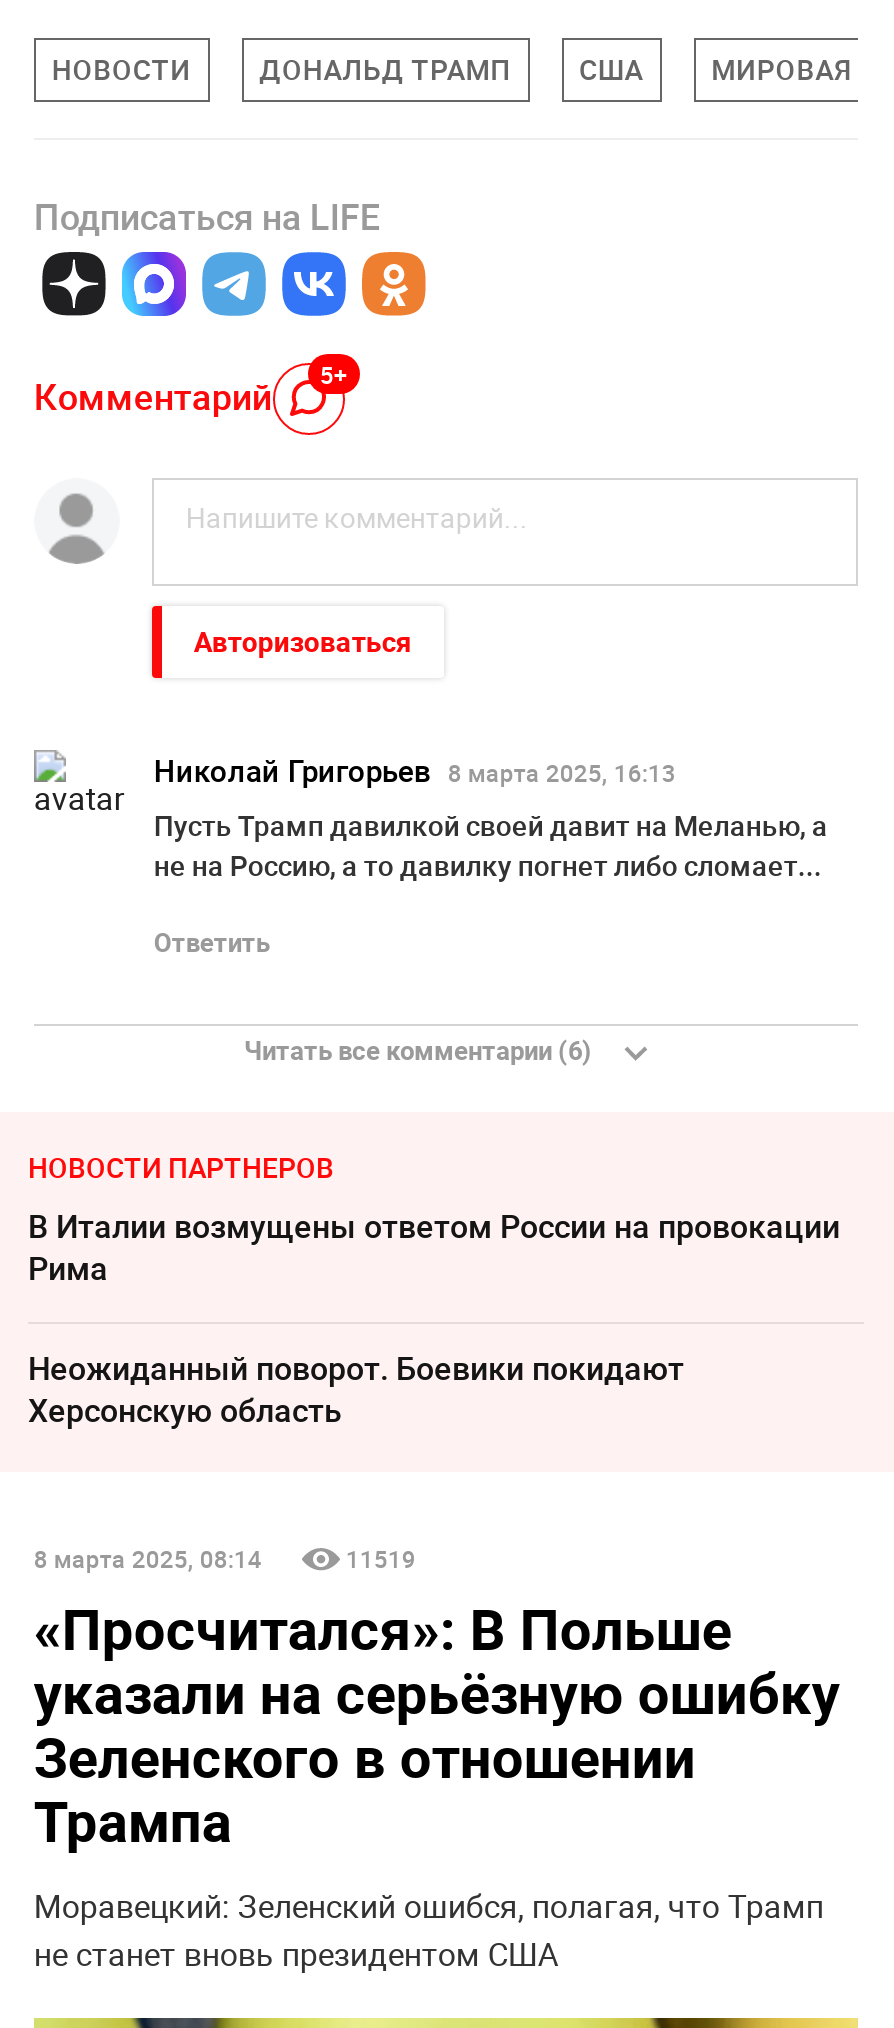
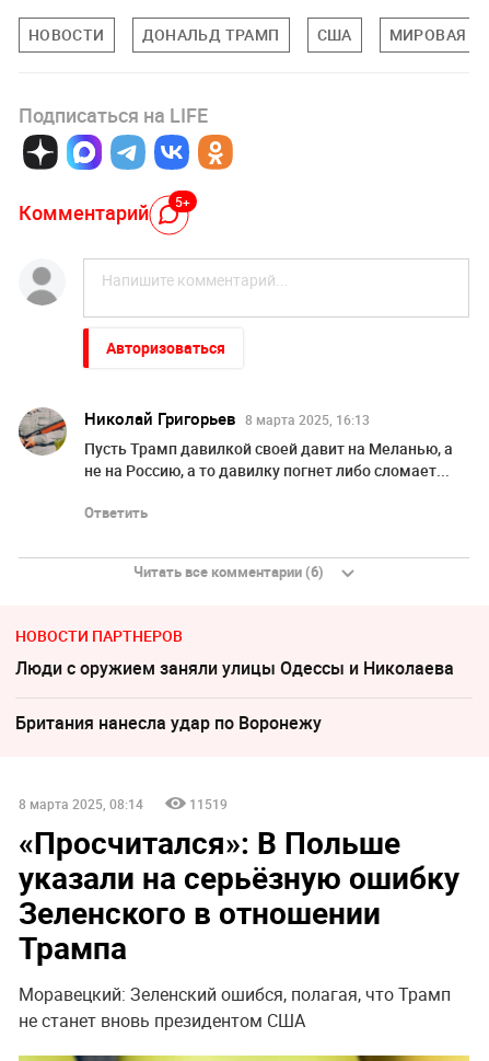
[34,750,120,838] [image] -> [18,407,67,457] [image]
[28,1204,840,1290] В Италии возмущены ответом России на провокации | Рима -> [15,656,454,680] Люди с оружием заняли улицы Одессы и Николаева
[28,1346,684,1432] Неожиданный поворот. Боевики покидают | Херсонскую область -> [15,710,322,734] Британия нанесла удар по Воронежу

